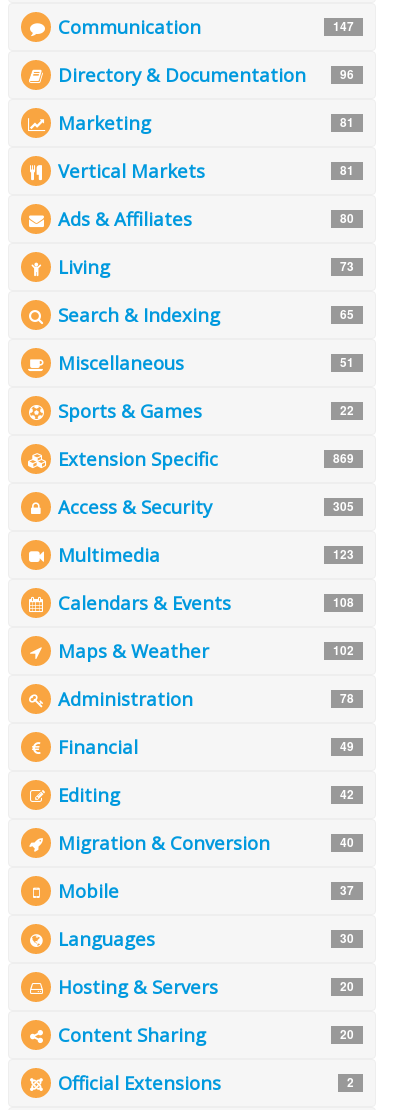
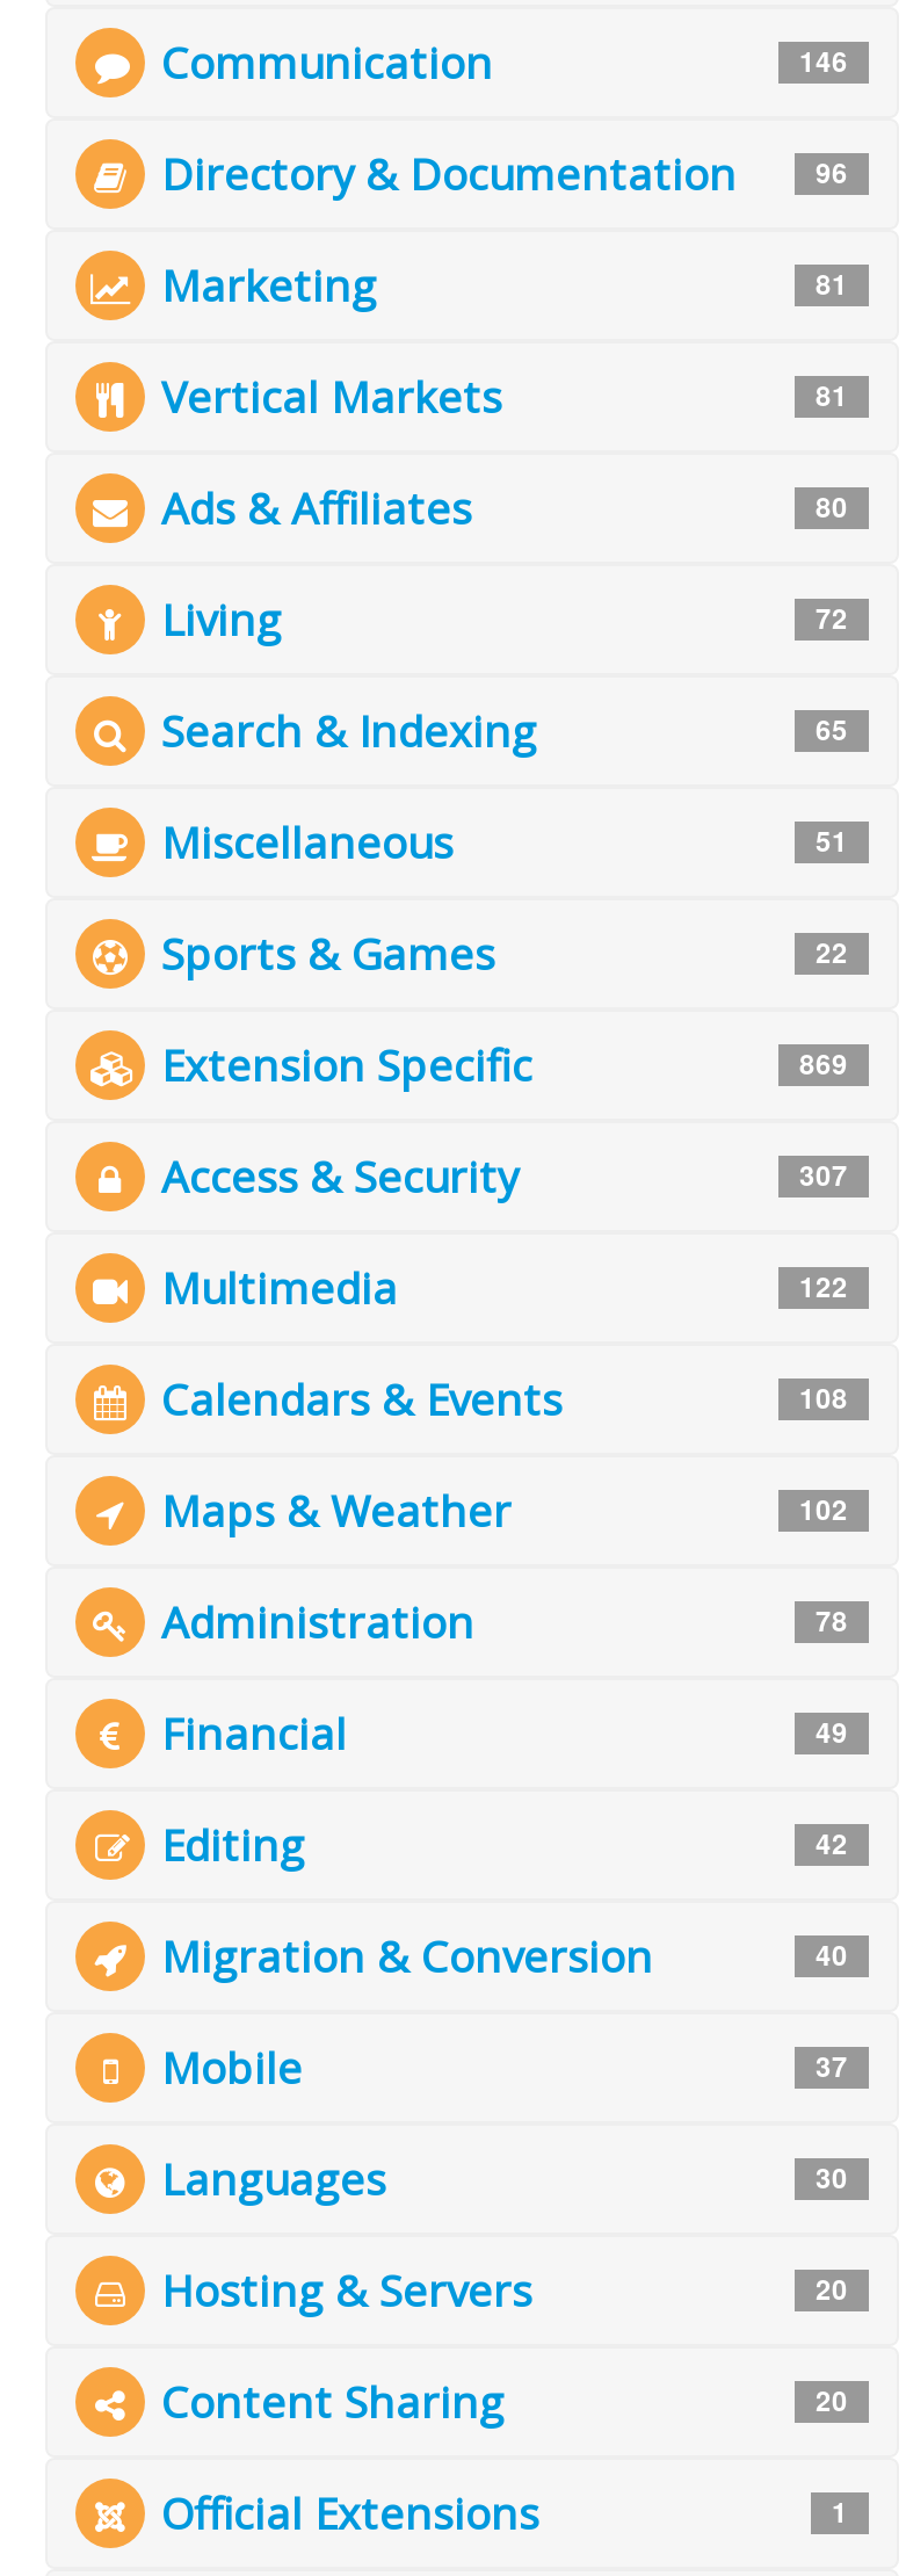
[333,18,354,35] 147 -> [799,42,848,81] 146
[340,258,354,275] 73 -> [816,599,848,638] 72
[333,498,354,515] 305 -> [799,1156,848,1195] 307
[333,546,354,563] 123 -> [799,1267,848,1307] 122
[347,1074,354,1091] 2 -> [832,2492,848,2532] 1

